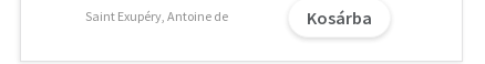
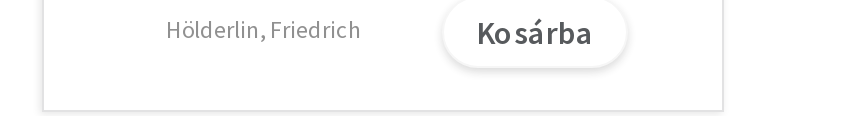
[85,8,228,24] Saint Exupéry, Antoine de -> [166,14,362,44] Hölderlin, Friedrich

